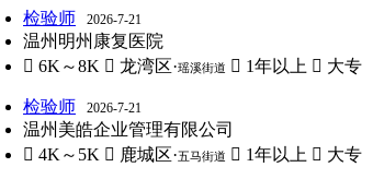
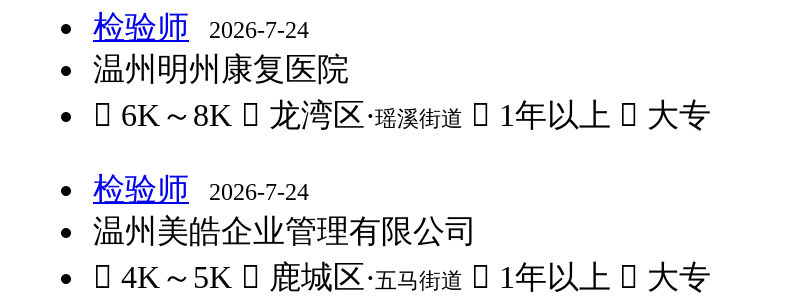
[23,9,142,27] 检验师 2026-7-21 -> [93,10,309,44] 检验师 2026-7-24
[23,97,142,116] 检验师 2026-7-21 -> [93,172,309,206] 检验师 2026-7-24

